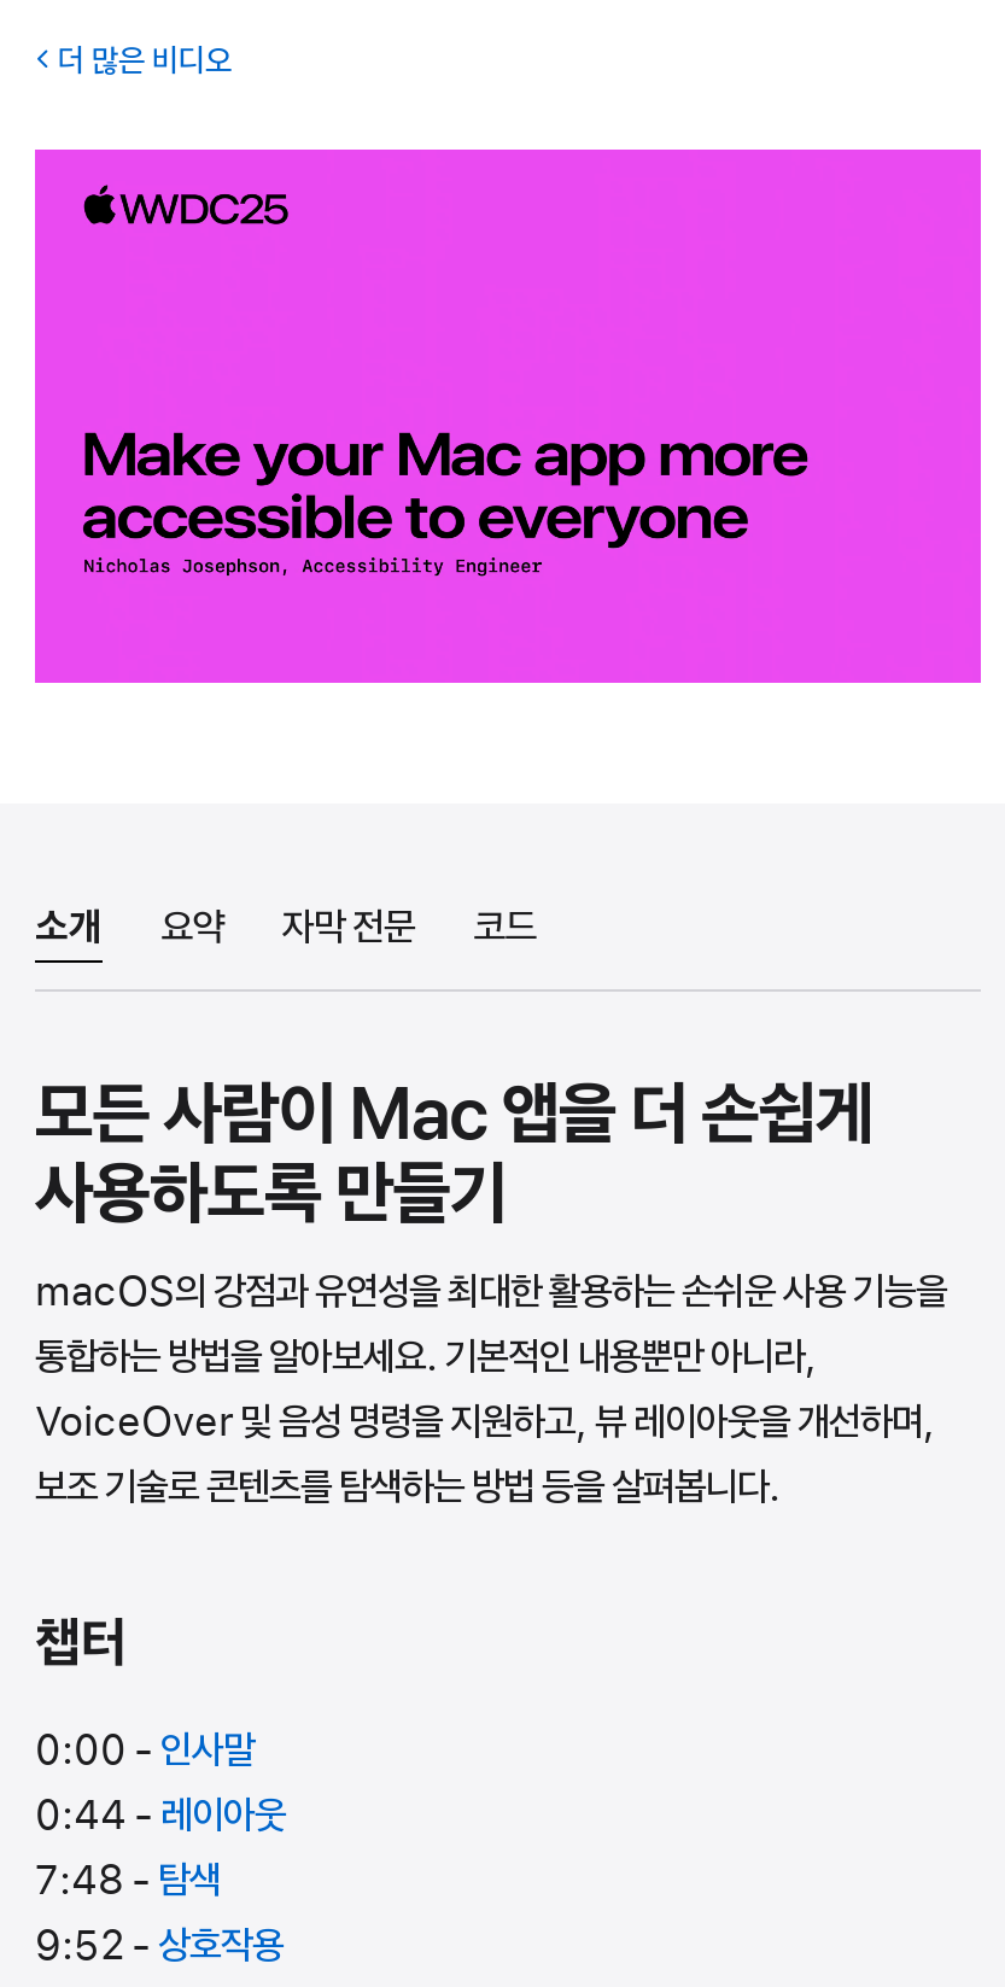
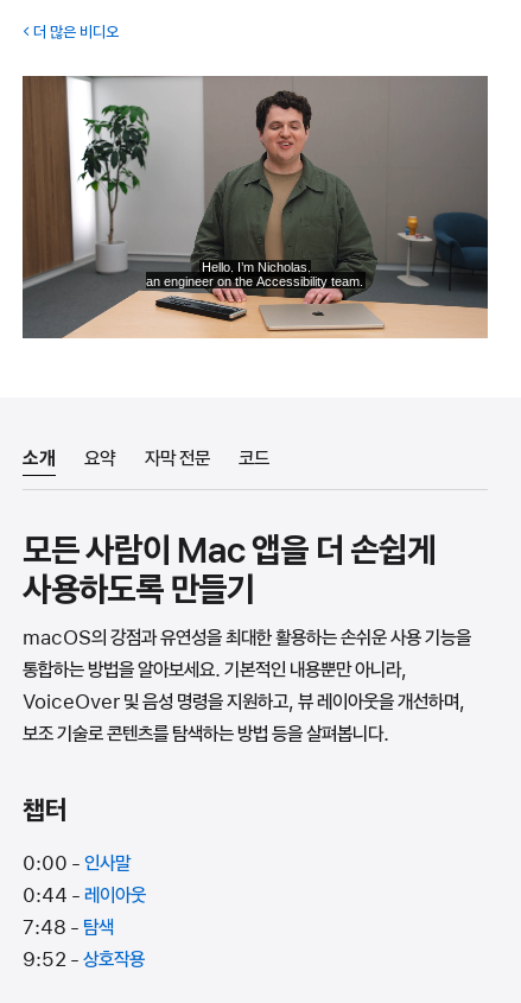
[33,147,983,685] [image] -> [21,75,489,339] [image]

